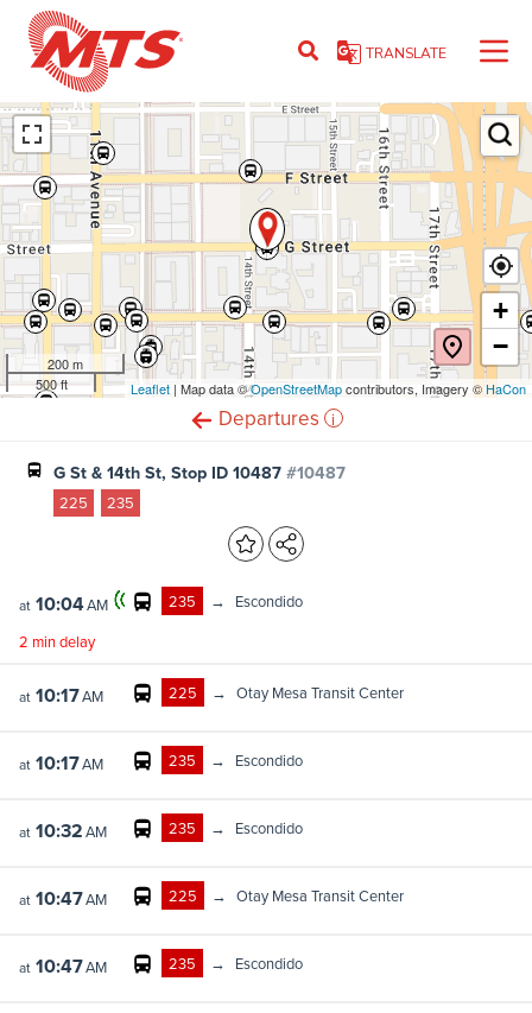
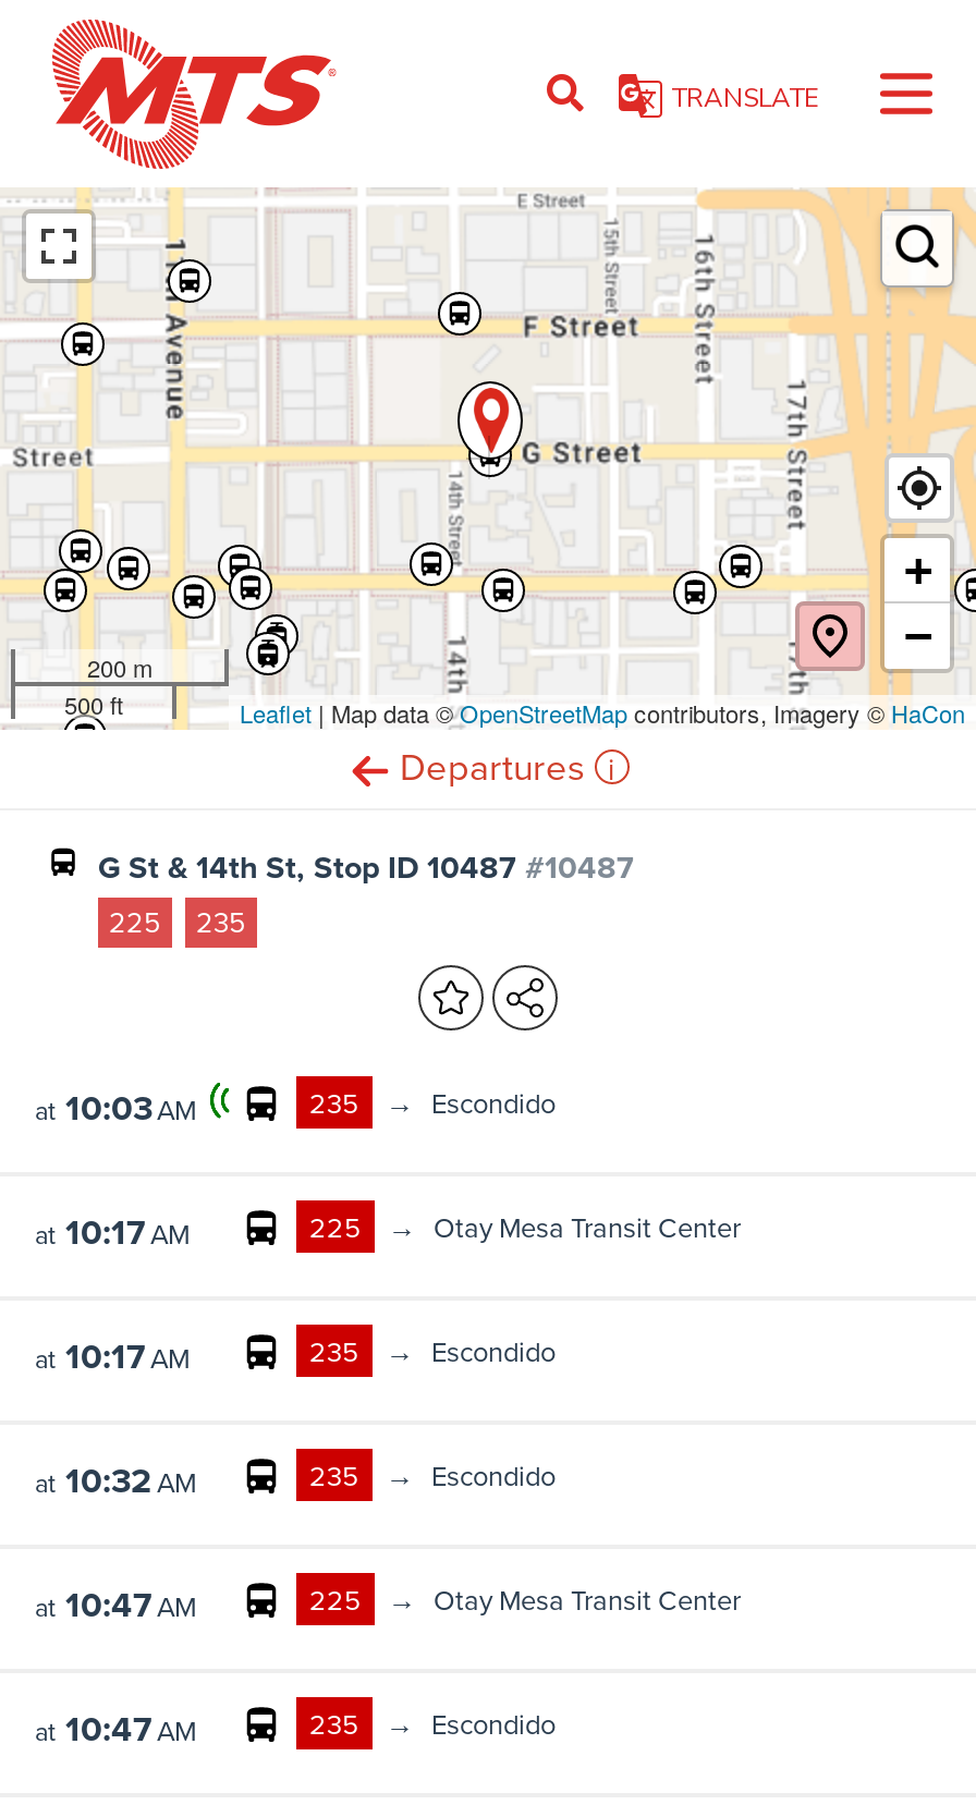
[19,591,108,653] at 10:04 AM | 2 min delay -> [35,1084,196,1134] at 10:03 AM

